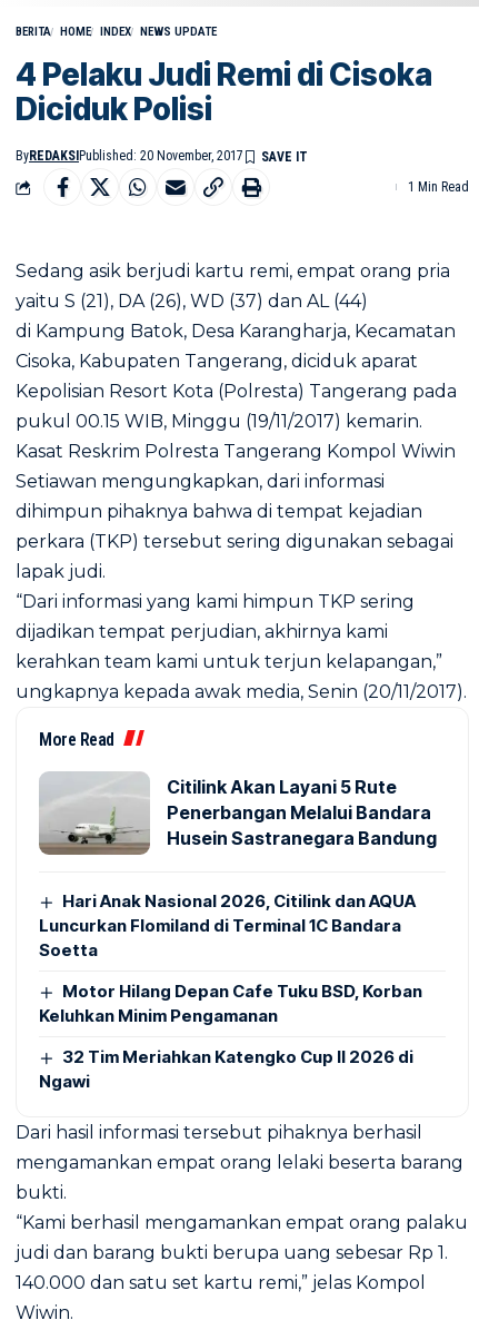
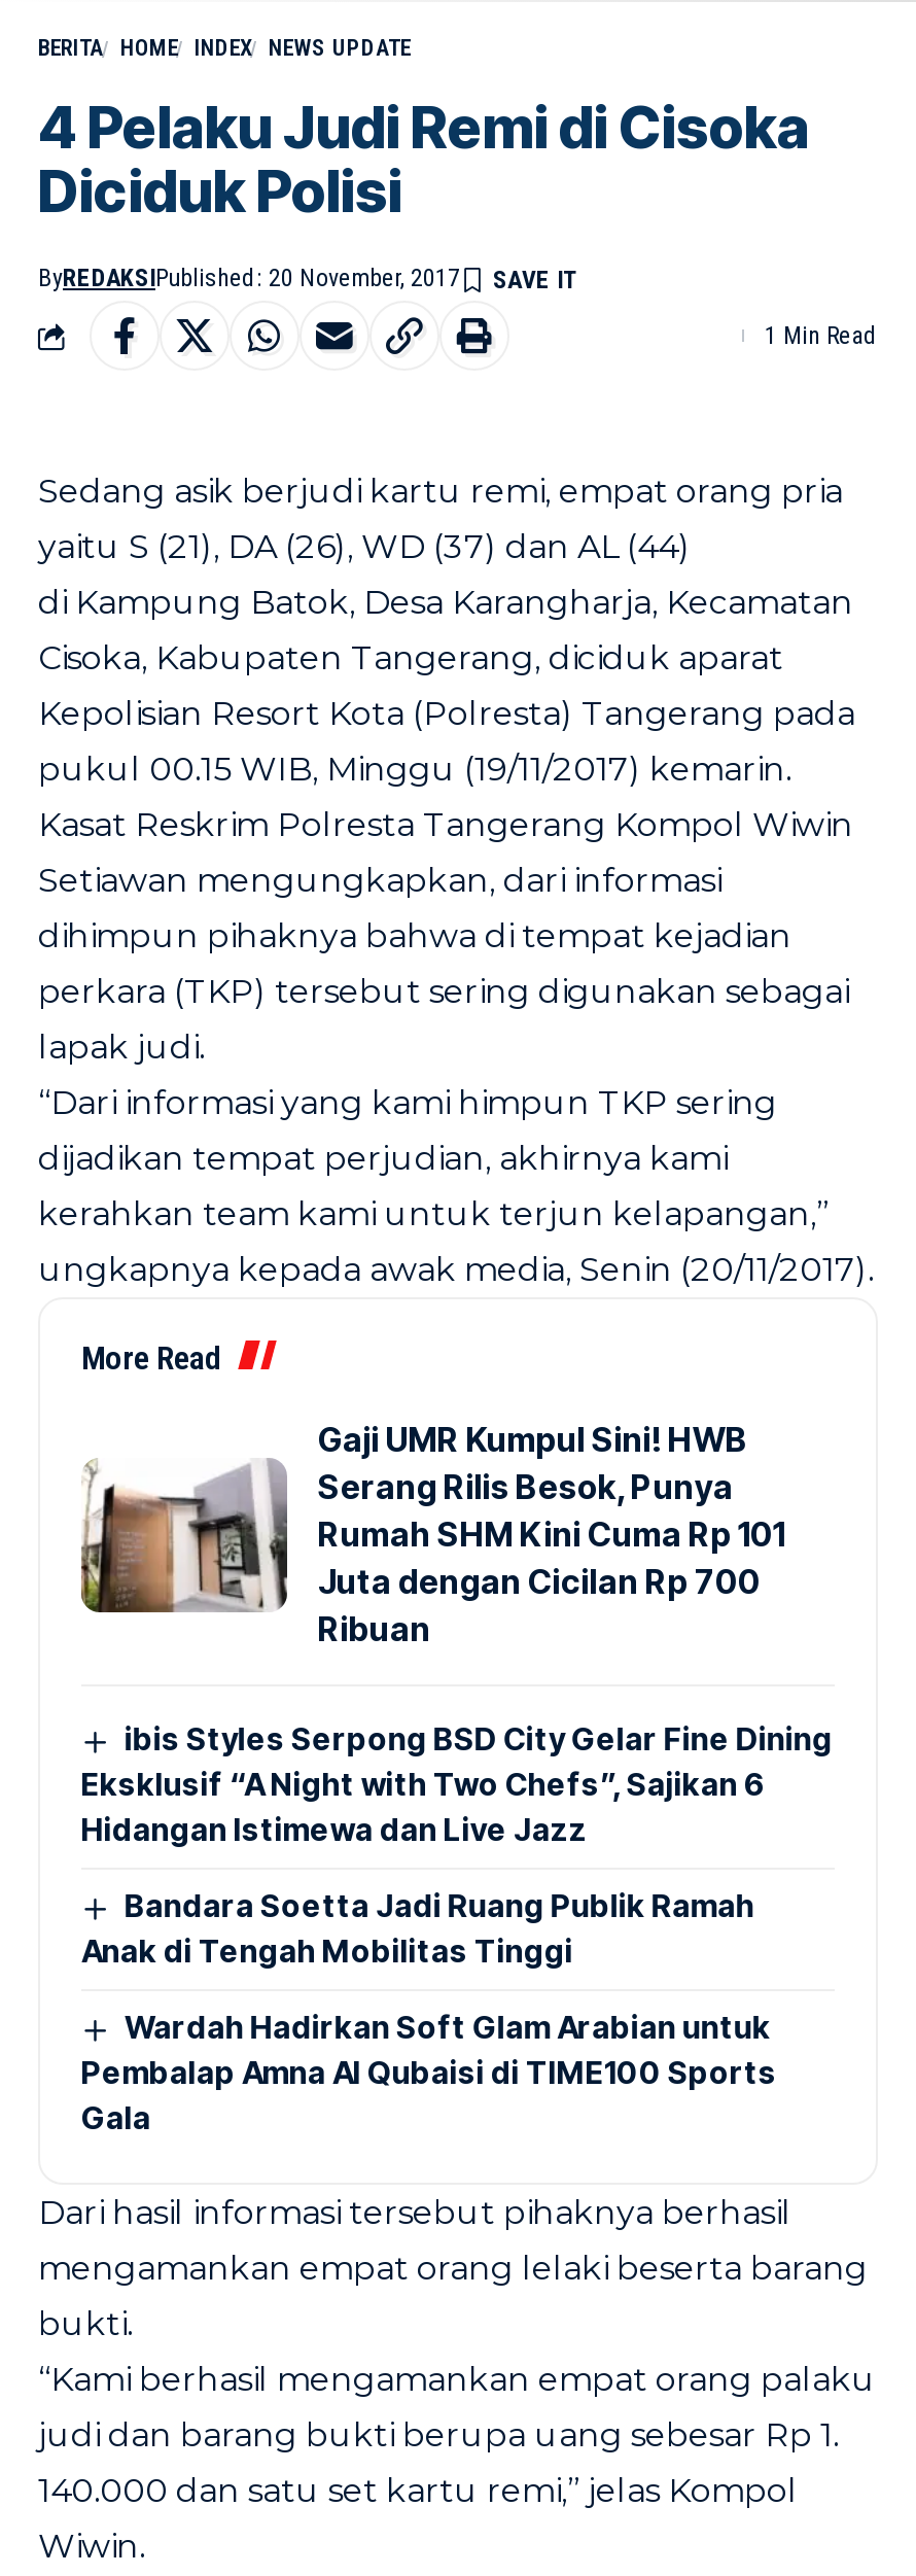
[39,771,437,856] [image] | Citilink Akan Layani 5 Rute | Penerbangan Melalui Bandara | Husein Sastranegara Bandung -> [81,1419,785,1649] [image] | Gaji UMR Kumpul Sini! HWB | Serang Rilis Besok, Punya | Rumah SHM Kini Cuma Rp 101 | Juta dengan Cicilan Rp 700 | Ribuan
[39,890,416,960] Hari Anak Nasional 2026, Citilink dan AQUA | Luncurkan Flomiland di Terminal 1C Bandara | Soetta -> [81,1719,833,1849] ibis Styles Serpong BSD City Gelar Fine Dining | Eksklusif “A Night with Two Chefs”, Sajikan 6 | Hidangan Istimewa dan Live Jazz
[39,981,422,1026] Motor Hilang Depan Cafe Tuku BSD, Korban | Keluhkan Minim Pengamanan -> [81,1886,755,1971] Bandara Soetta Jadi Ruang Publik Ramah | Anak di Tengah Mobilitas Tinggi
[39,1046,414,1092] 32 Tim Meriahkan Katengko Cup II 2026 di | Ngawi -> [81,2008,777,2137] Wardah Hadirkan Soft Glam Arabian untuk | Pembalap Amna Al Qubaisi di TIME100 Sports | Gala

